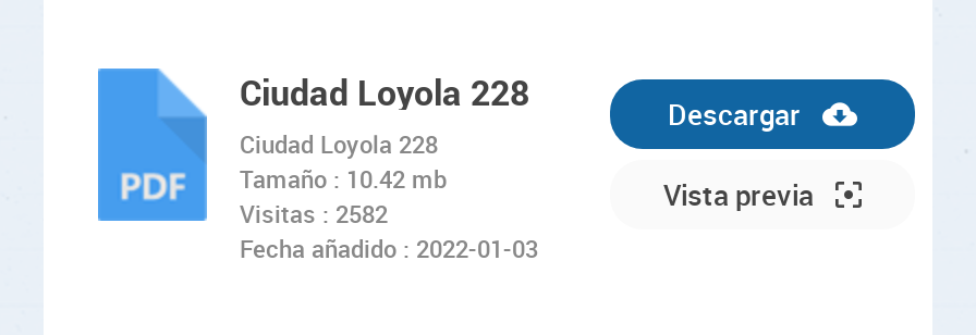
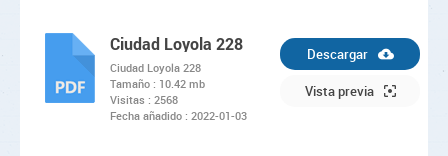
[240,197,388,229] Visitas : 2582 -> [110,92,178,107] Visitas : 2568

